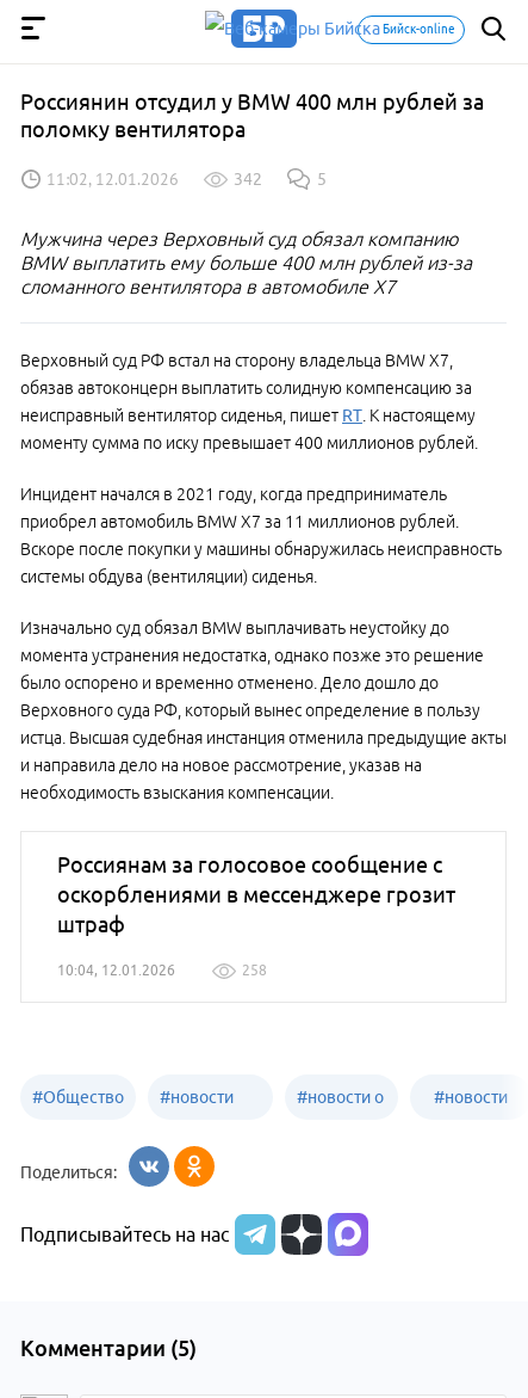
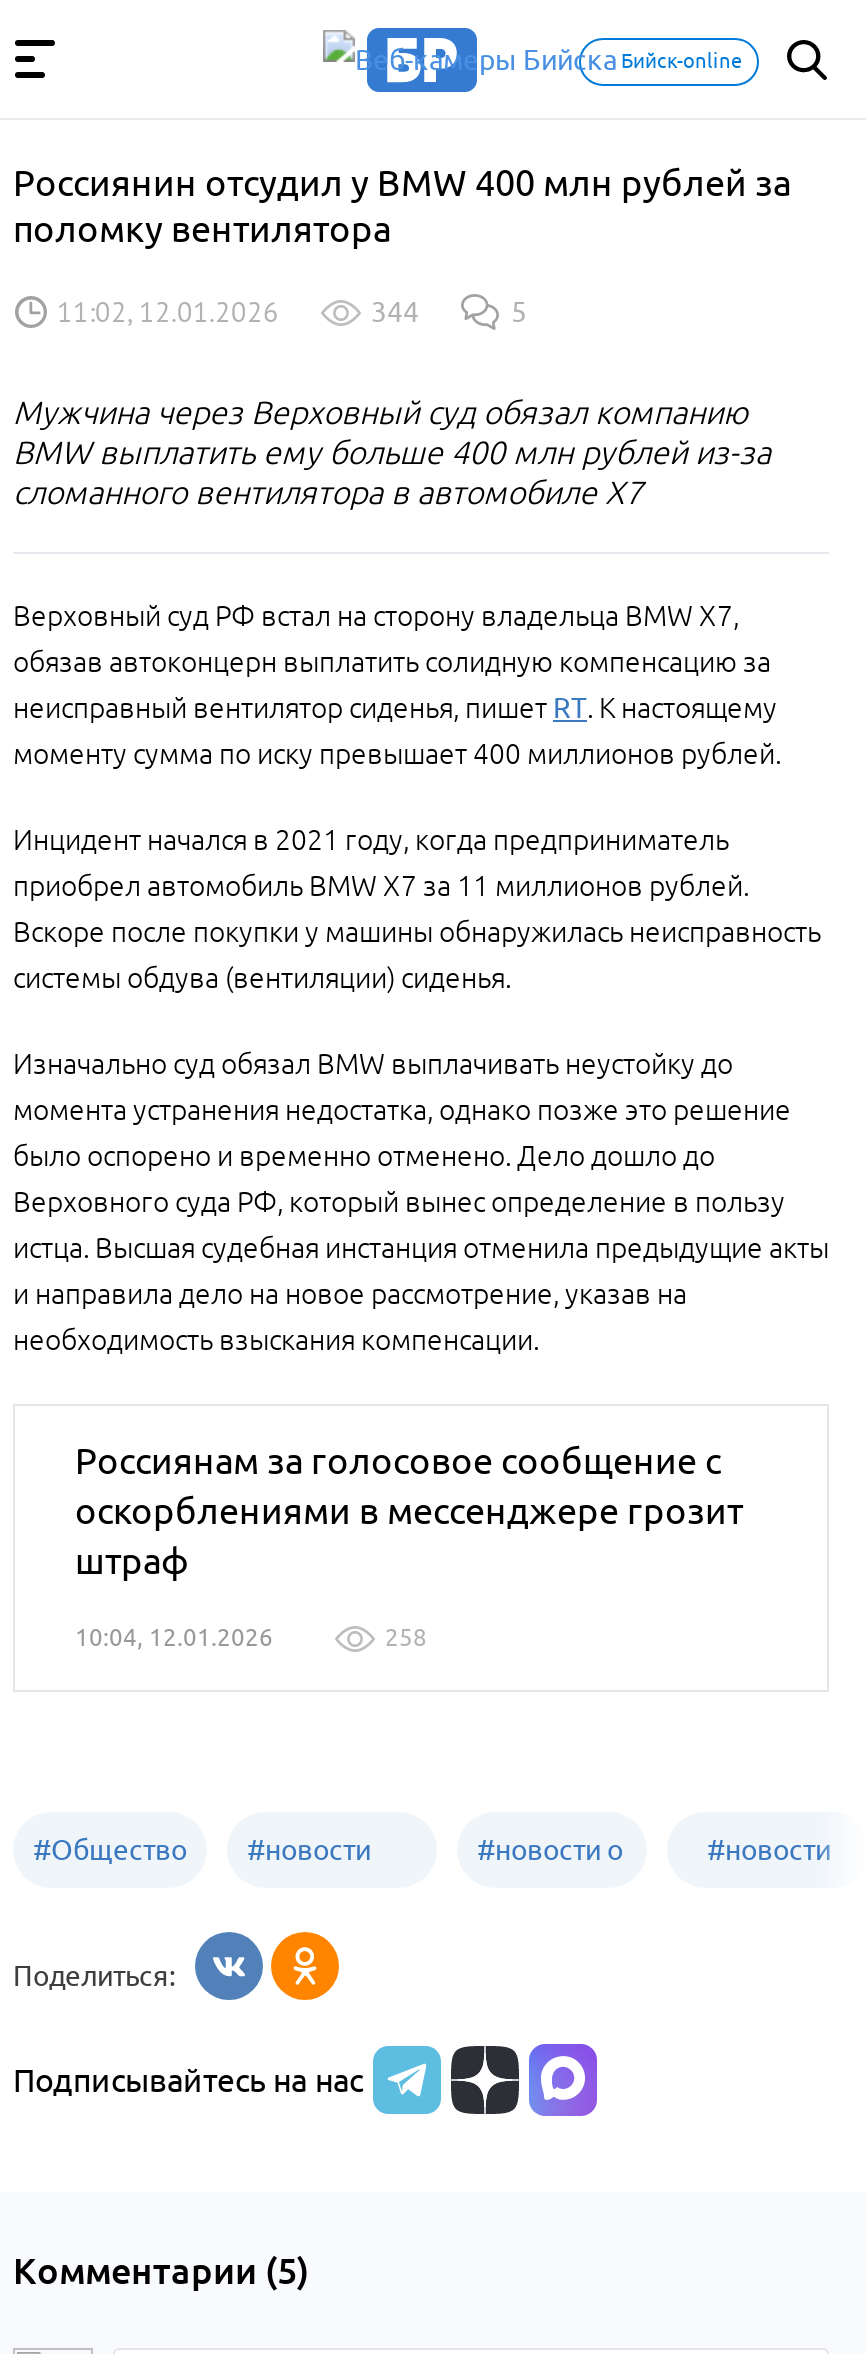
[234,170,262,189] 342 -> [371,296,419,328] 344

